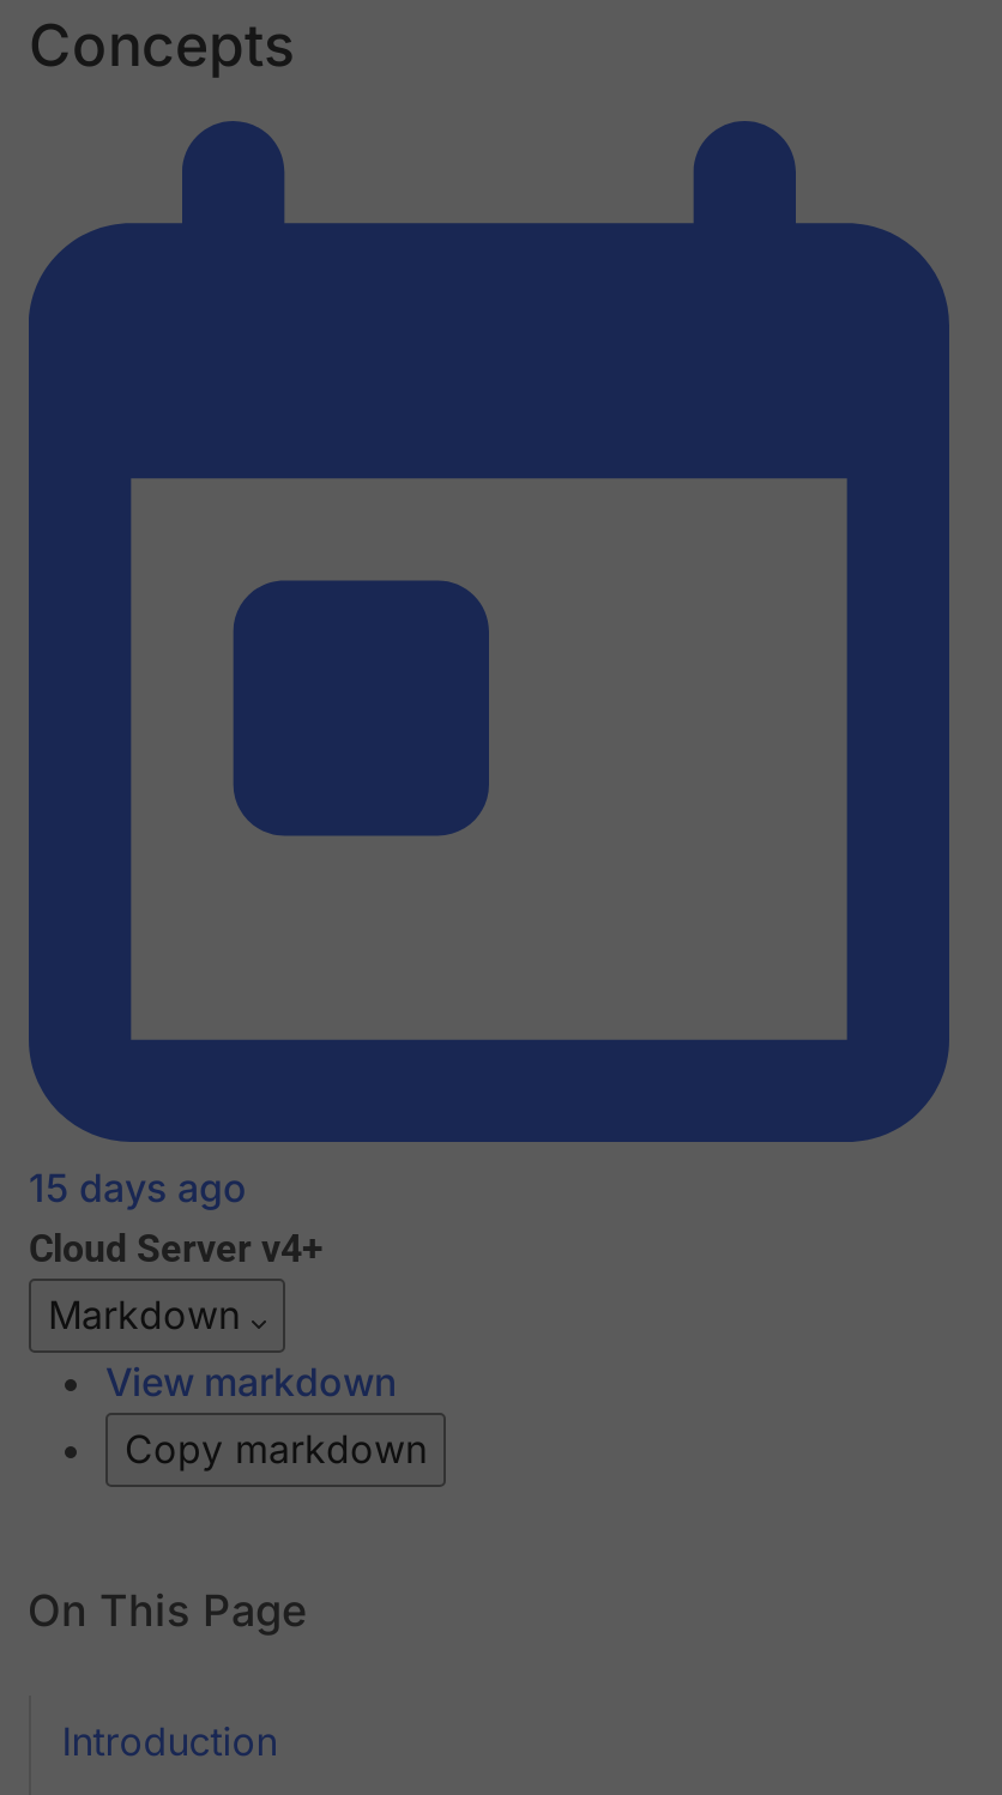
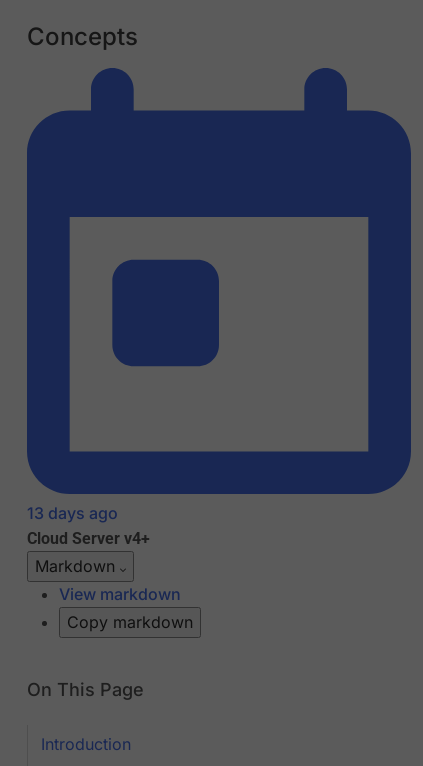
[29,1165,247,1213] 15 days ago -> [27,503,118,523] 13 days ago

